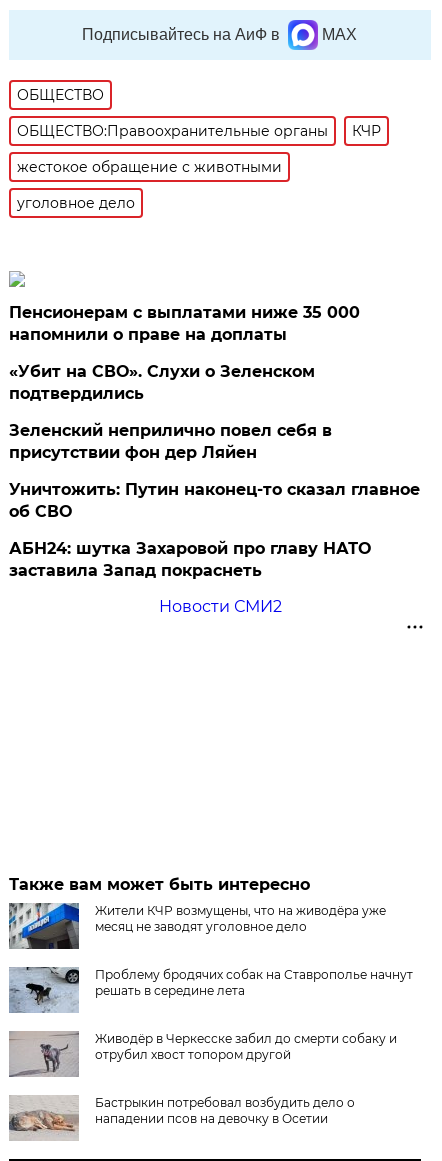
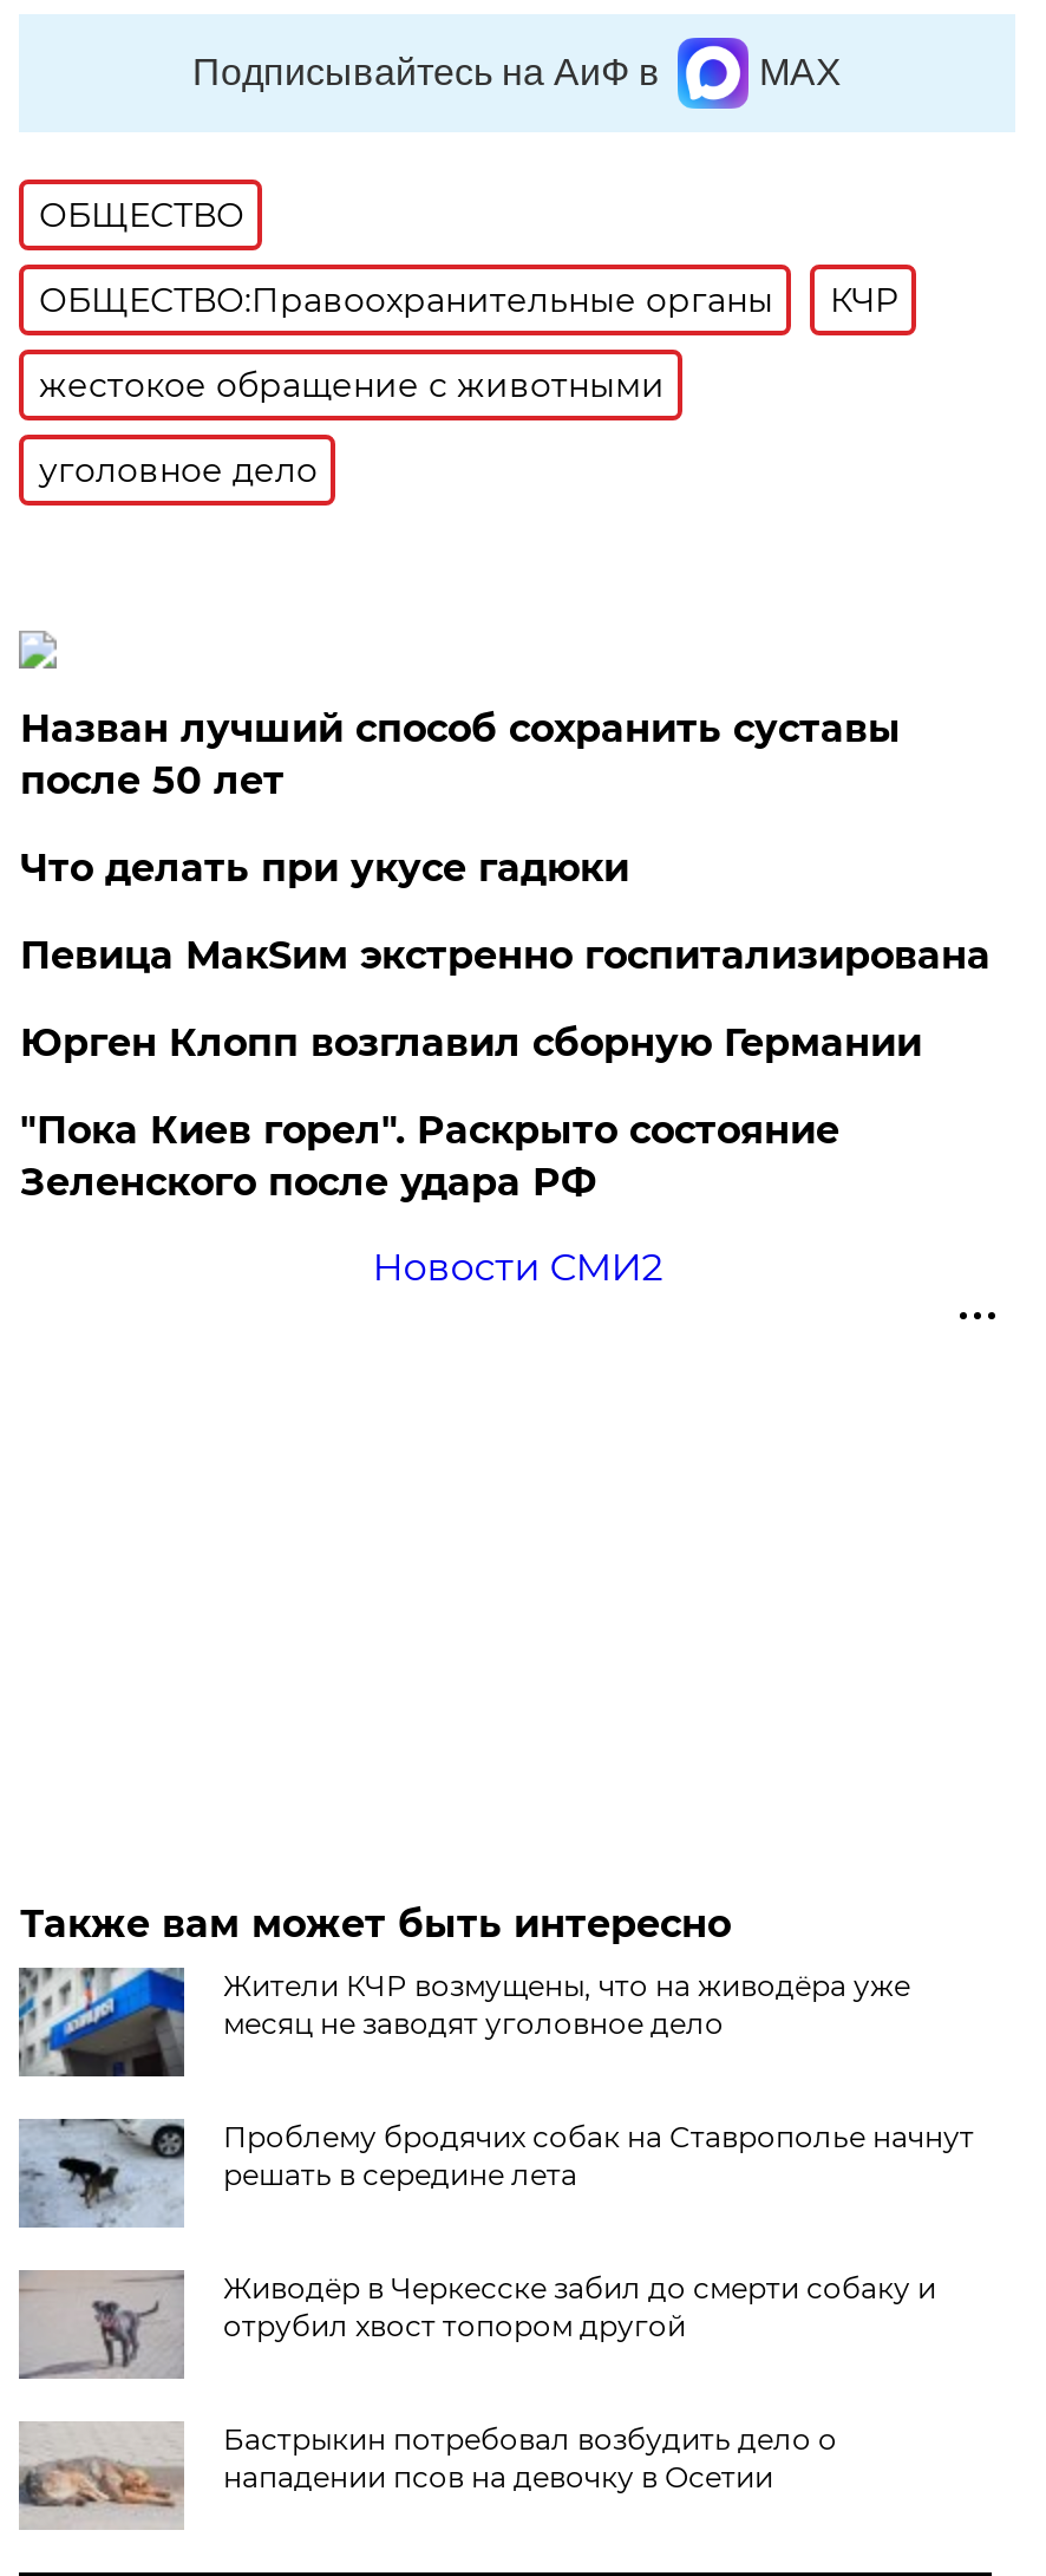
[9,303,360,344] Пенсионерам с выплатами ниже 35 000 | напомнили о праве на доплаты -> [20,706,901,803] Назван лучший способ сохранить суставы | после 50 лет
[9,362,315,403] «Убит на СВО». Слухи о Зеленском | подтвердились -> [20,846,629,891] Что делать при укусе гадюки
[9,421,332,462] Зеленский неприлично повел cебя в | присутствии фон дер Ляйен -> [20,933,990,978] Певица МакSим экстренно госпитализирована
[9,480,420,521] Уничтожить: Путин наконец-то сказал главное | об СВО -> [20,1020,922,1065] Юрген Клопп возглавил сборную Германии
[9,539,371,580] АБН24: шутка Захаровой про главу НАТО | заставила Запад покраснеть -> [20,1108,839,1205] "Пока Киев горел". Раскрыто состояние | Зеленского после удара РФ

